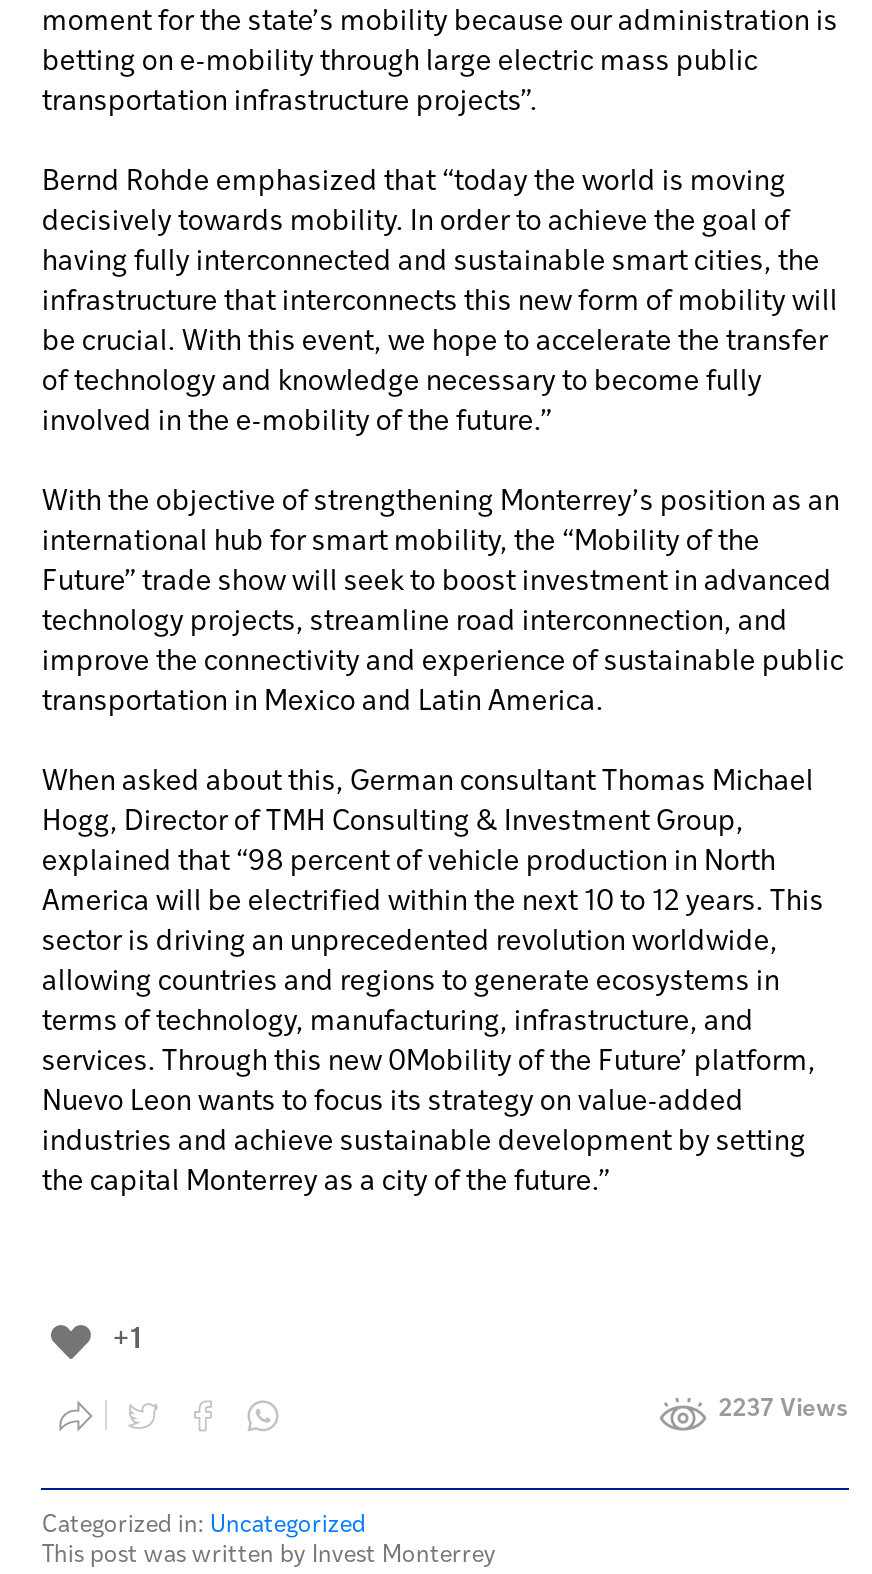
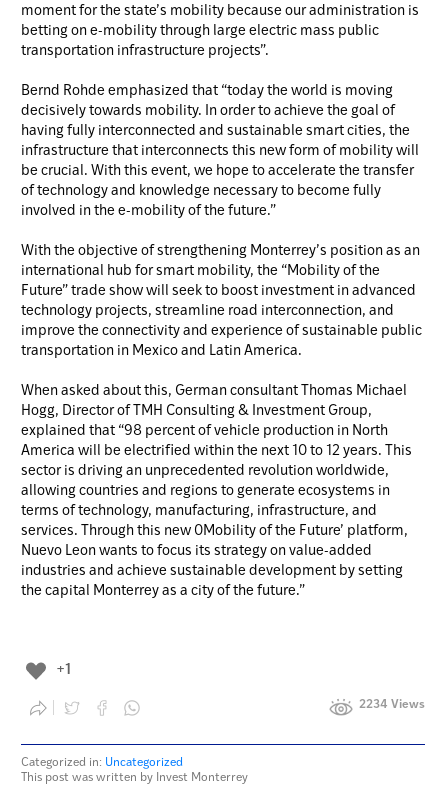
[718,1399,848,1423] 2237 Views -> [359,699,425,711] 2234 Views

